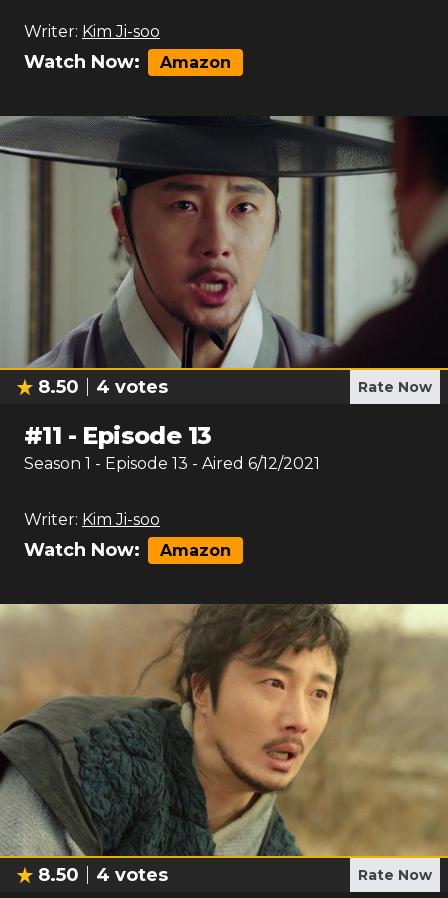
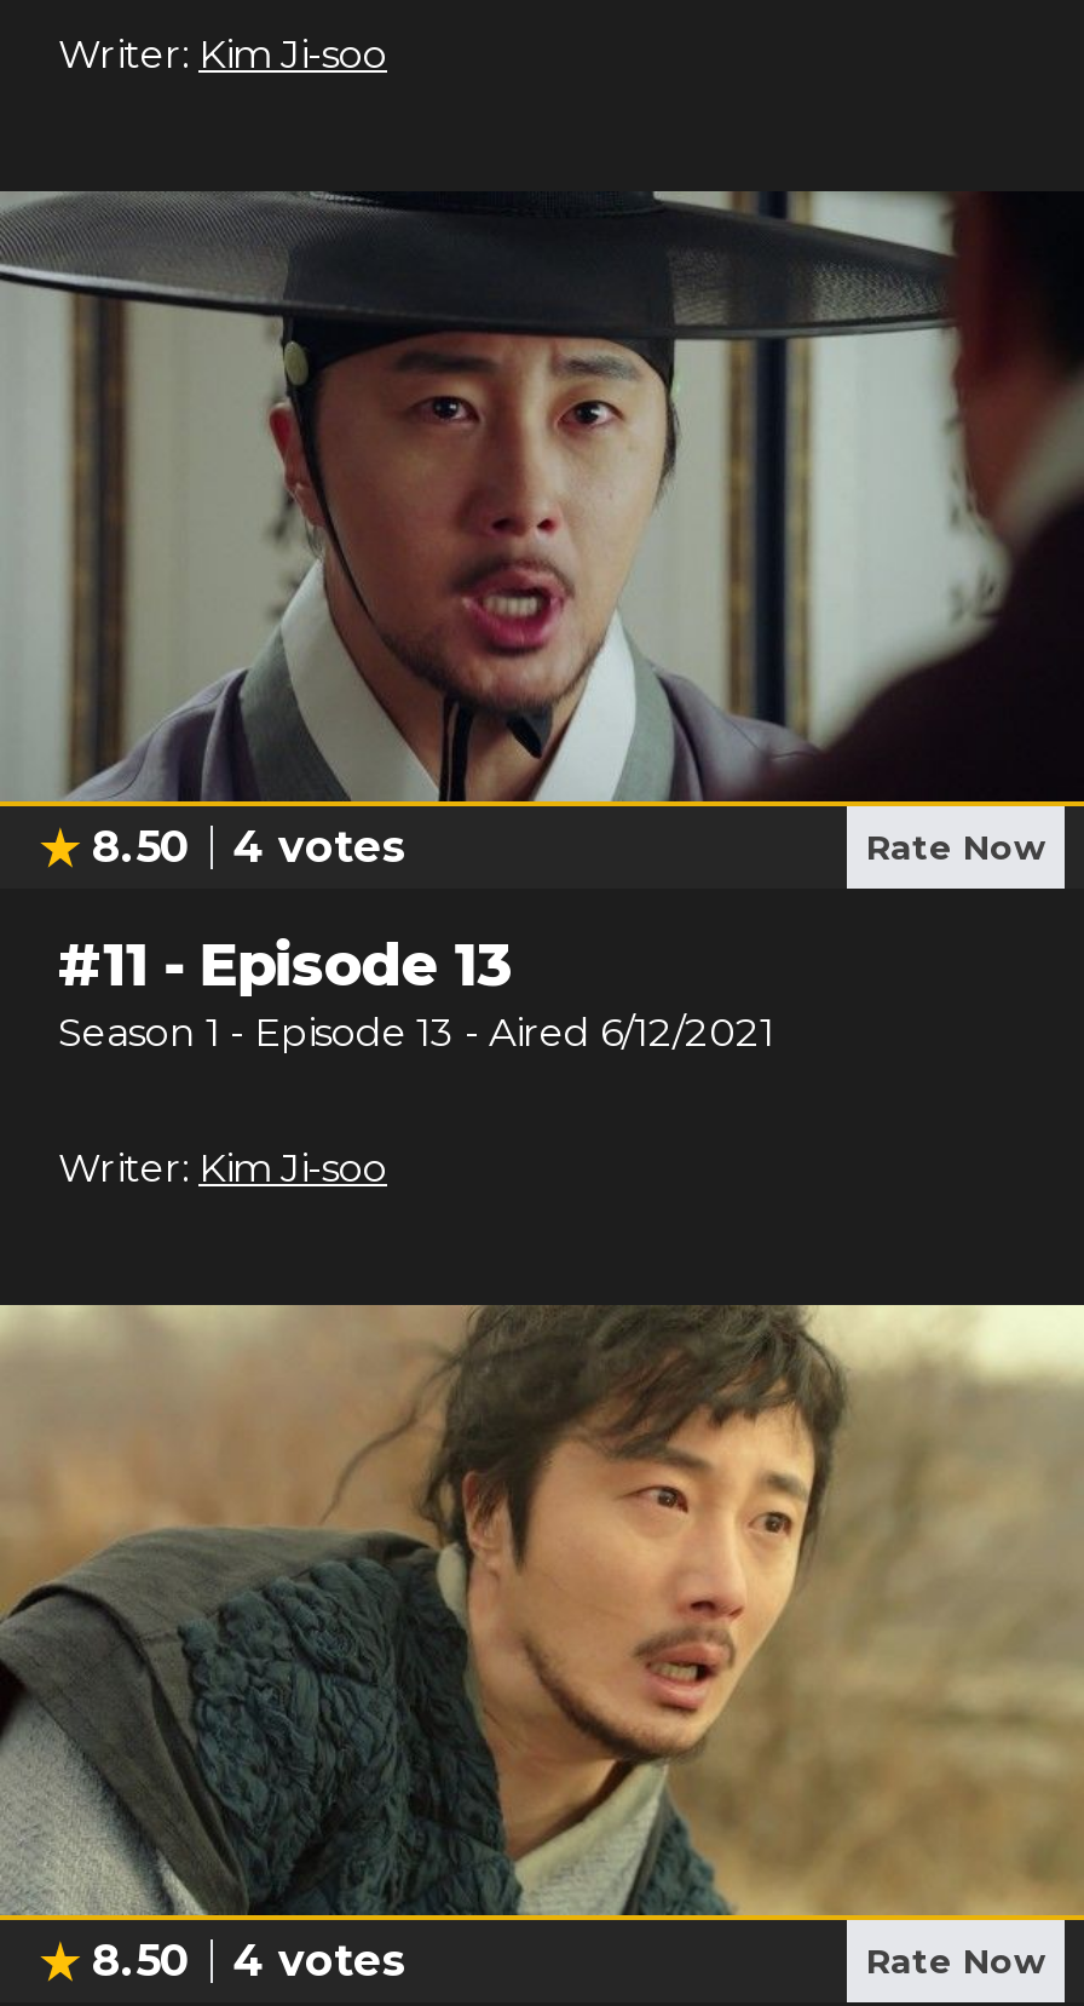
[24,51,231,73] Watch Now: | Amazon -> none
[24,539,231,561] Watch Now: | Amazon -> none

